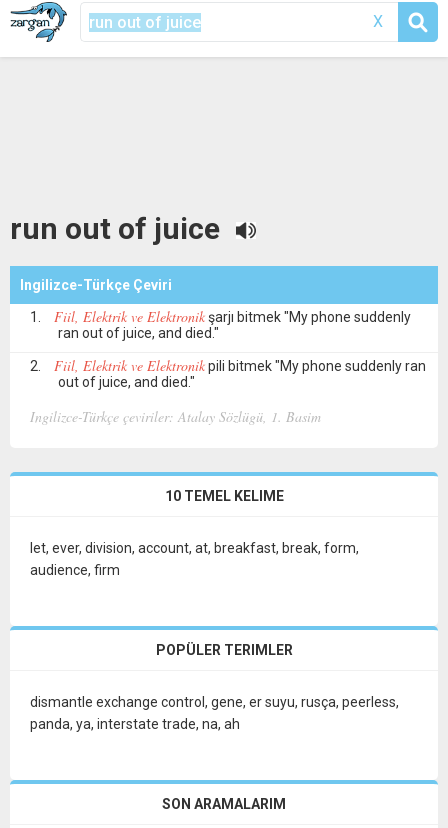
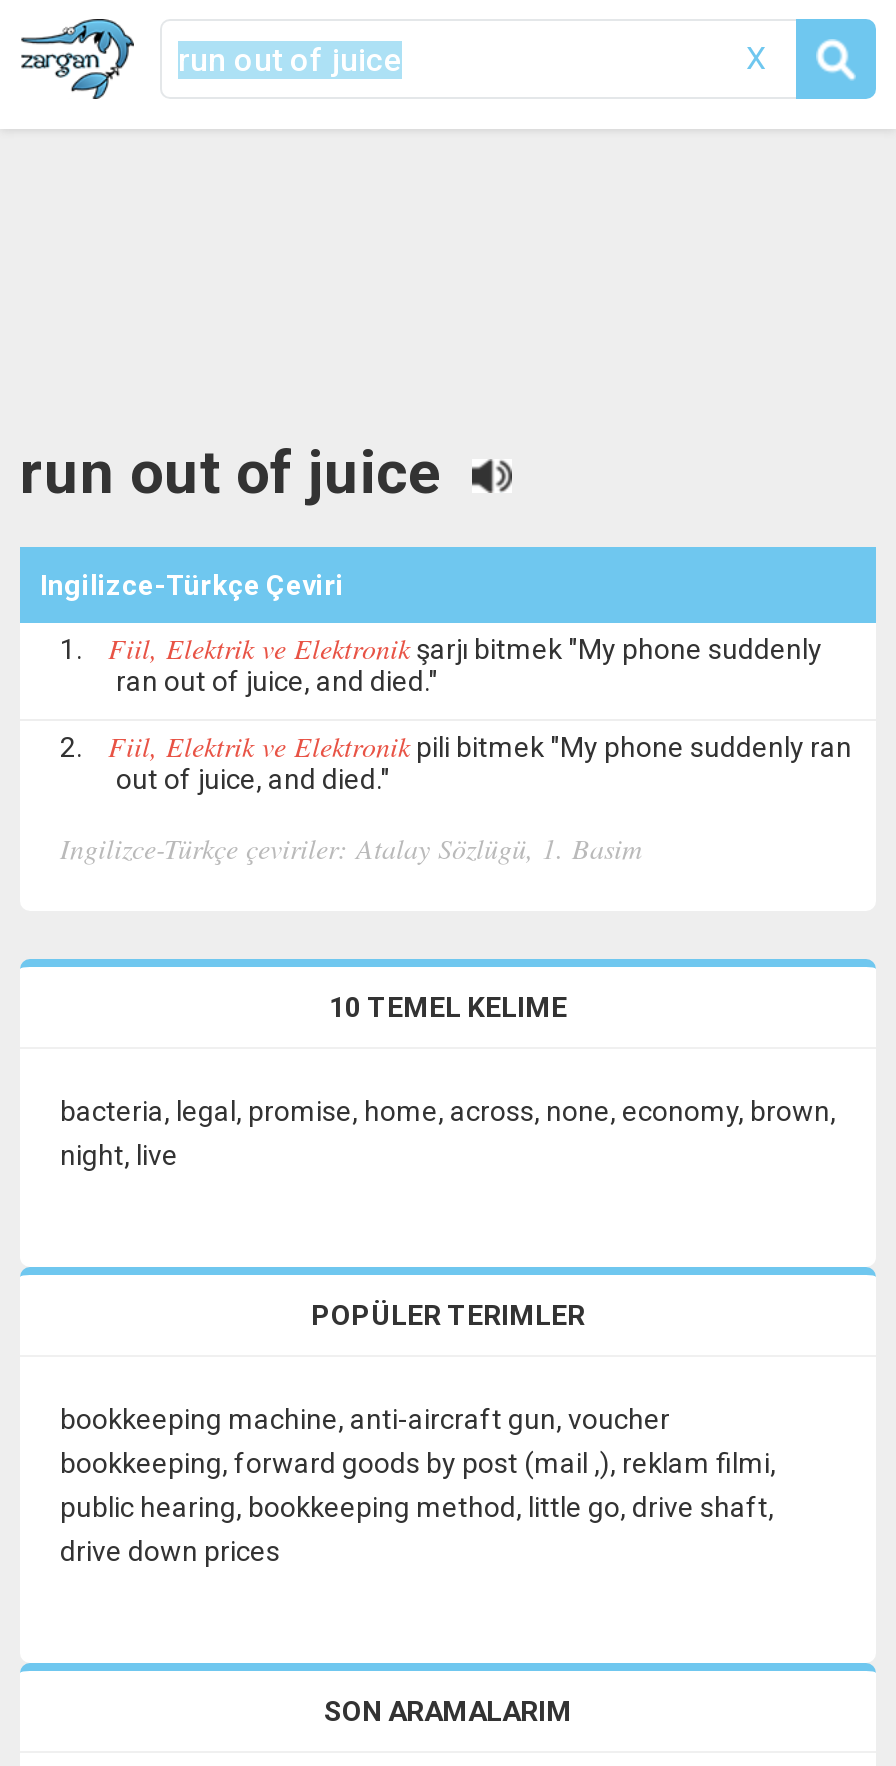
[30,540,359,578] let, ever, division, account, at, breakfast, break, form, | audience, firm -> [60,1095,836,1171] bacteria, legal, promise, home, across, none, economy, brown, | night, live
[30,694,399,732] dismantle exchange control, gene, er suyu, rusça, peerless, | panda, ya, interstate trade, na, ah -> [60,1403,776,1567] bookkeeping machine, anti-aircraft gun, voucher | bookkeeping, forward goods by post (mail ,), reklam filmi, | public hearing, bookkeeping method, little go, drive shaft, | drive down prices

